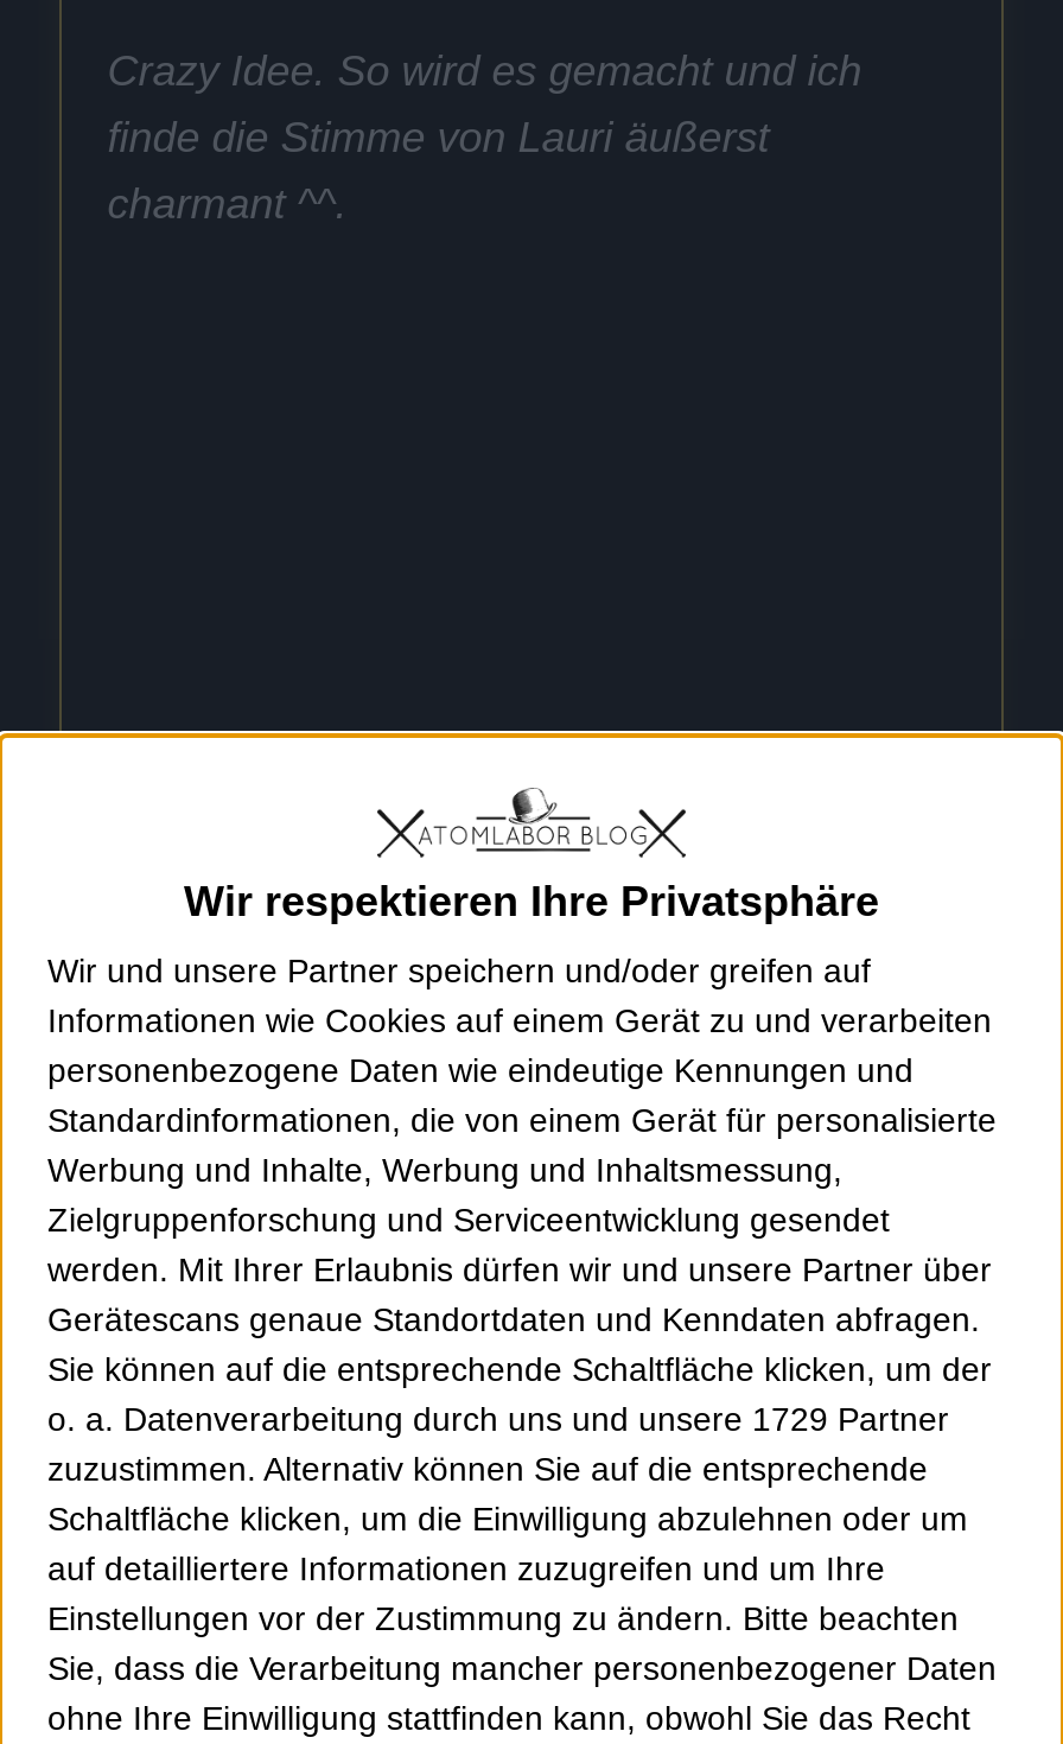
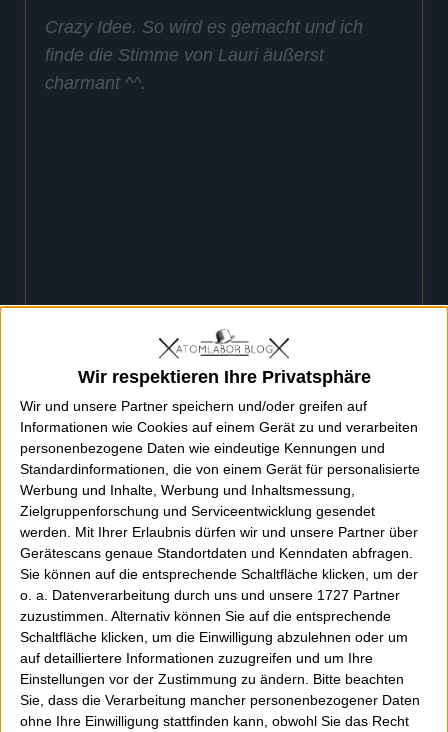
[47,1400,949,1438] o. a. Datenverarbeitung durch uns und unsere 1729 Partner -> [20,587,400,603] o. a. Datenverarbeitung durch uns und unsere 1727 Partner

